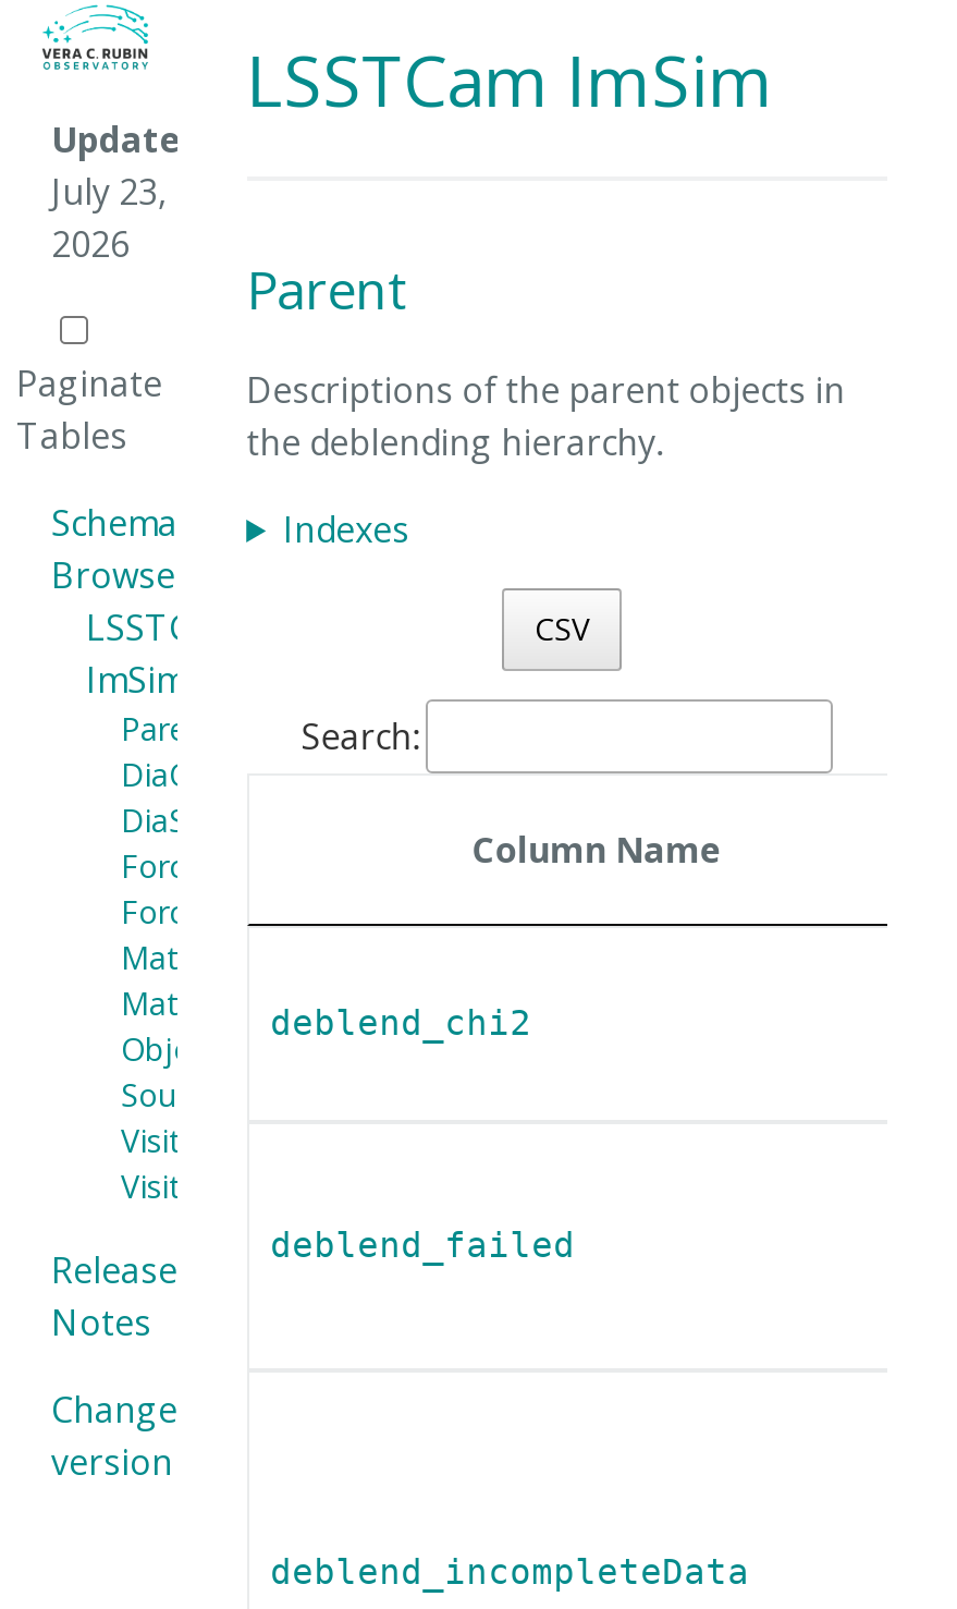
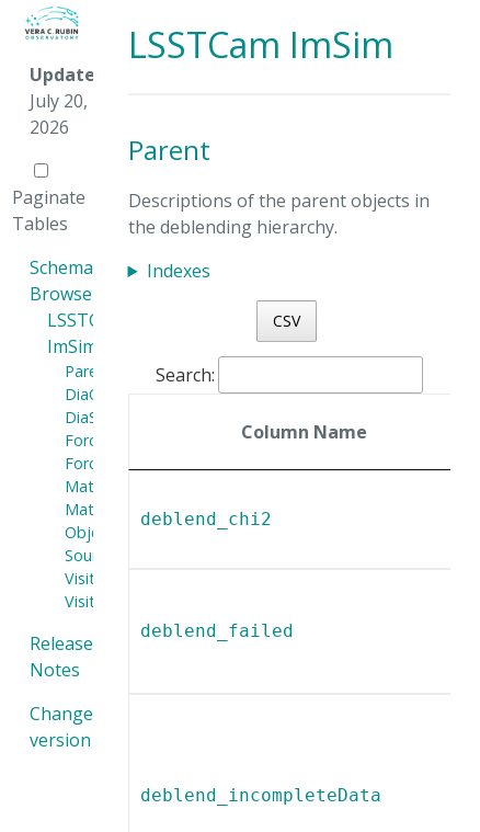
[51,169,167,217] July 23, -> [30,89,88,113] July 20,

